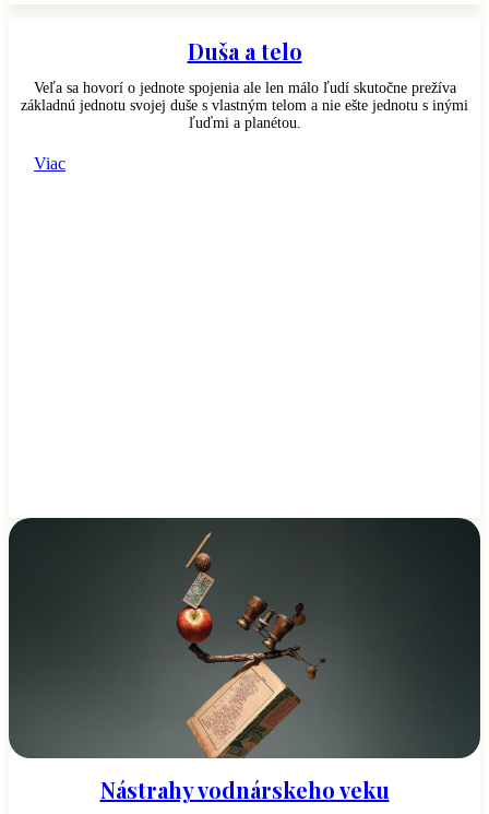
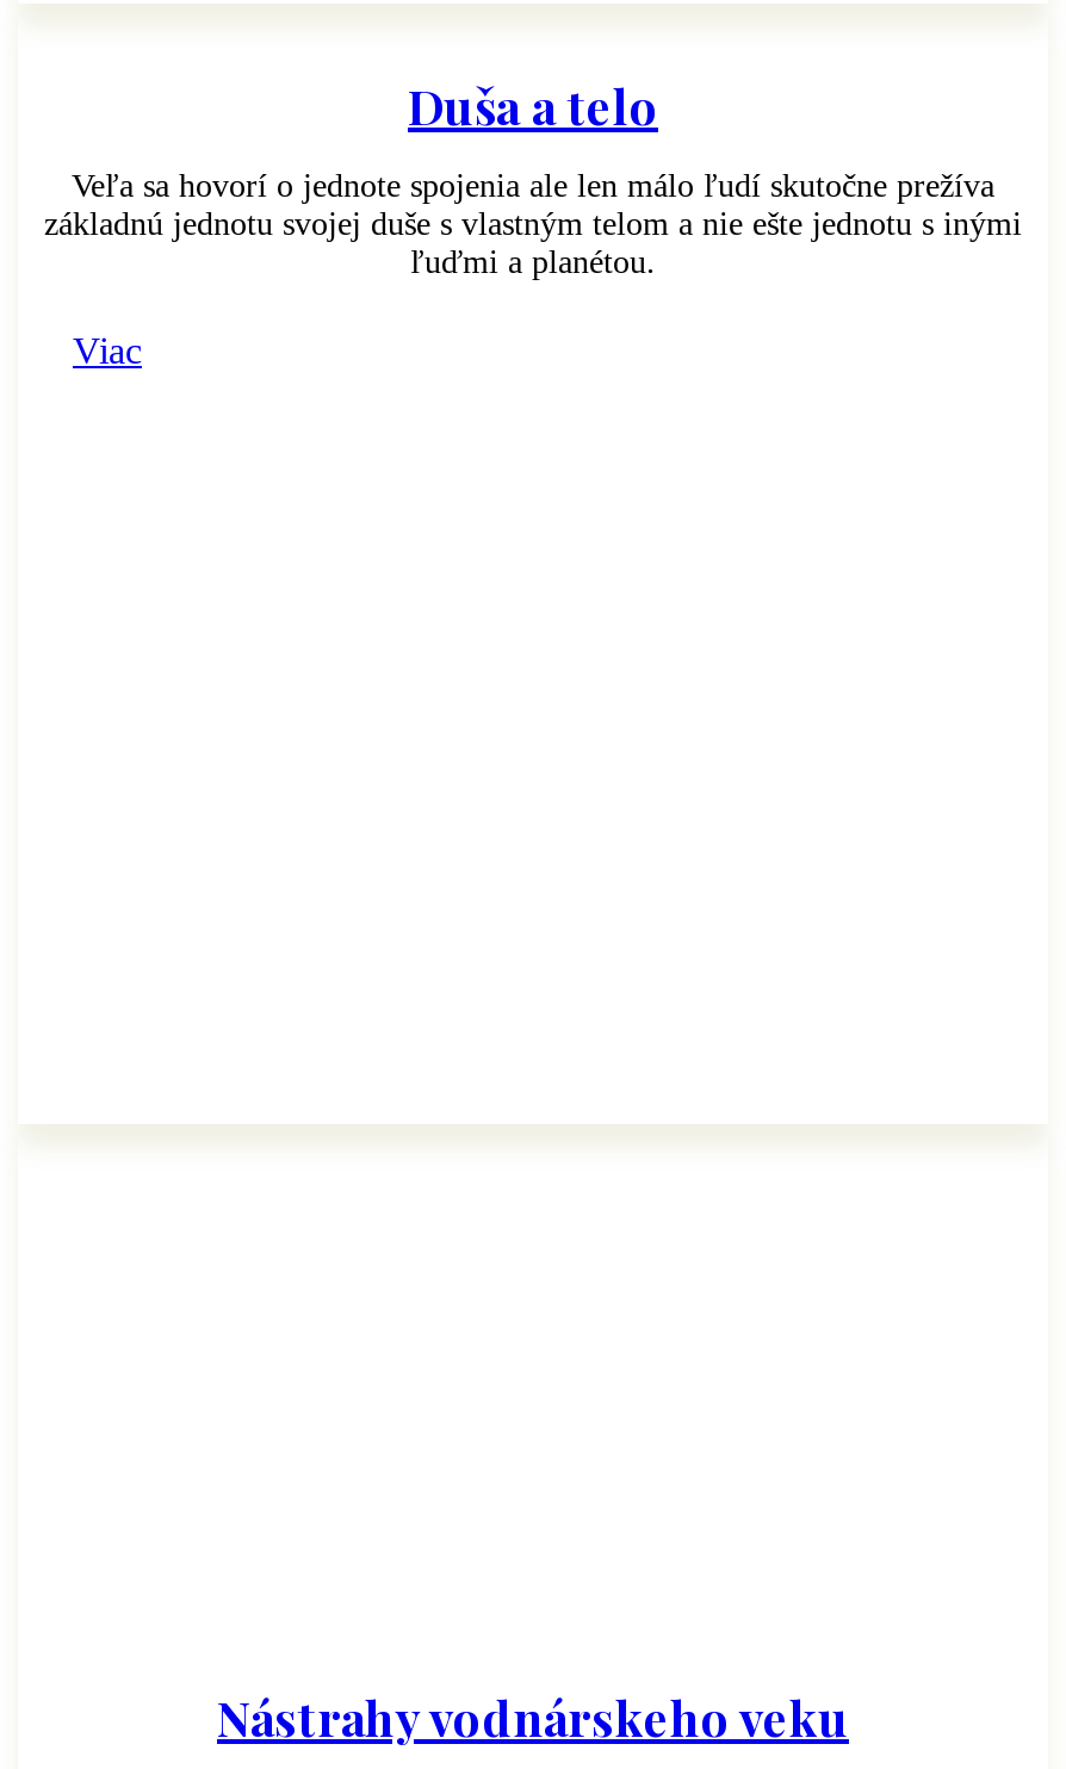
[8,517,481,759] [image] -> none

